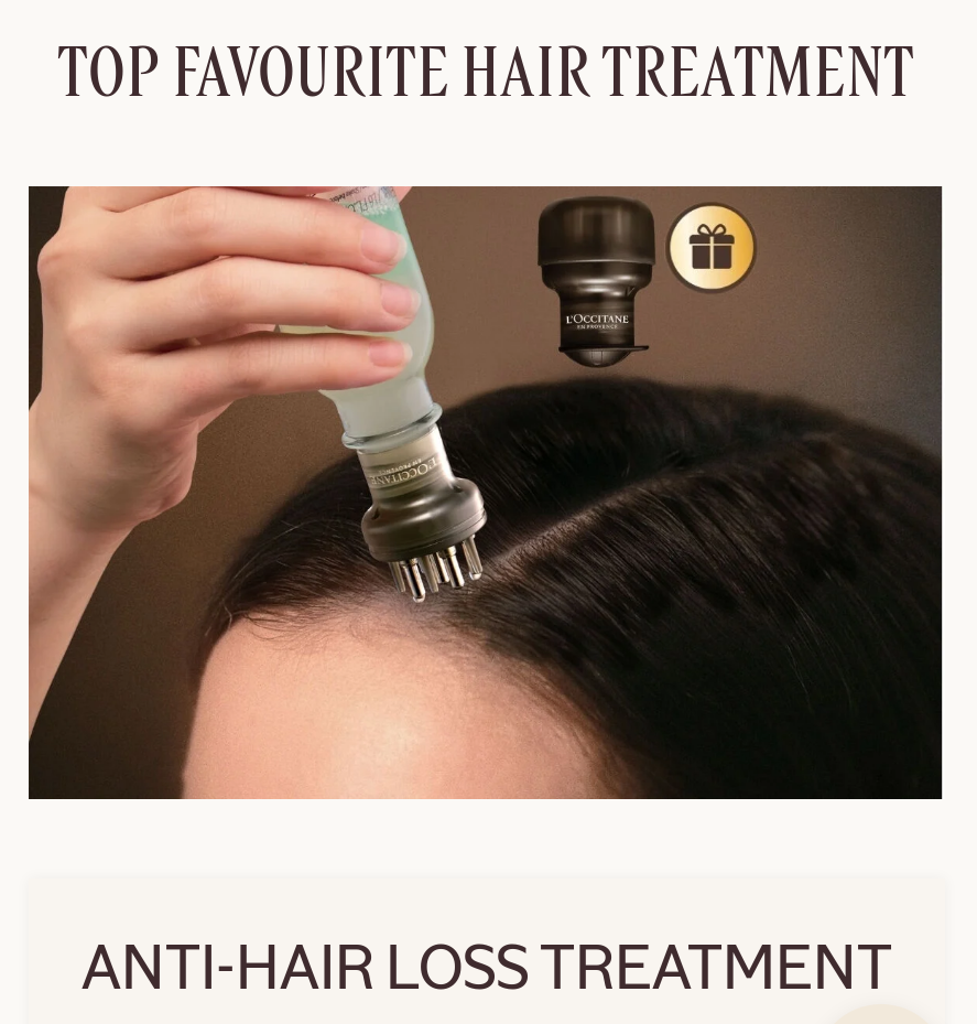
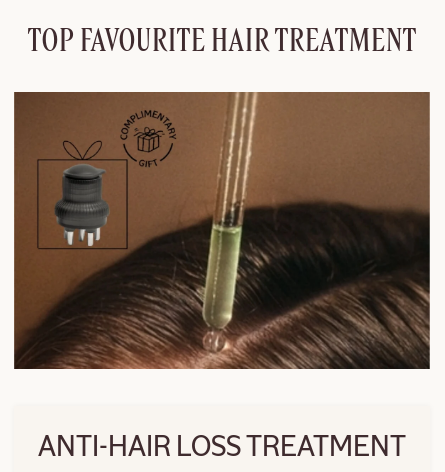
[29,186,943,801] [image] -> [14,91,430,370] [image]

